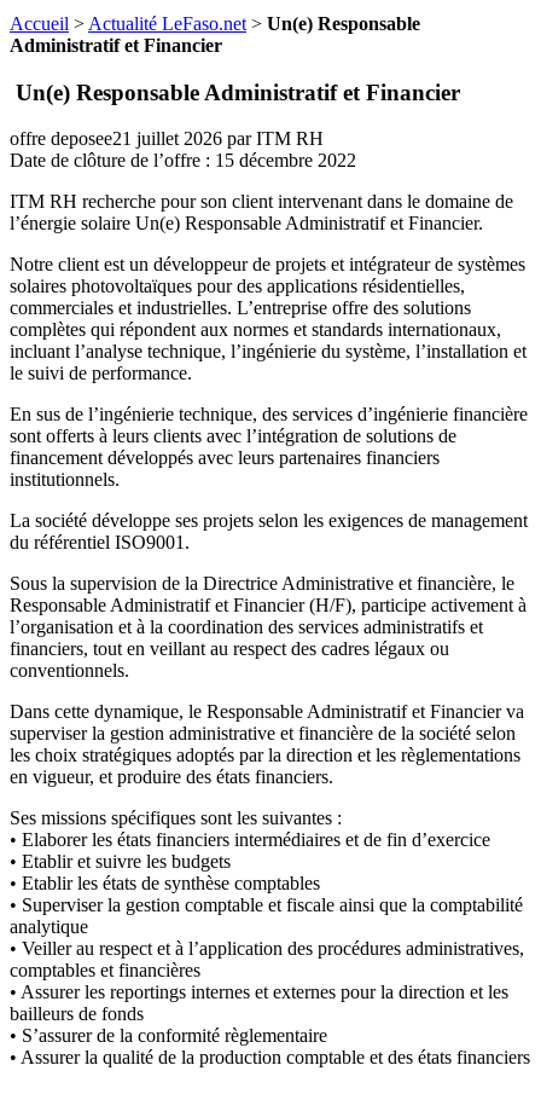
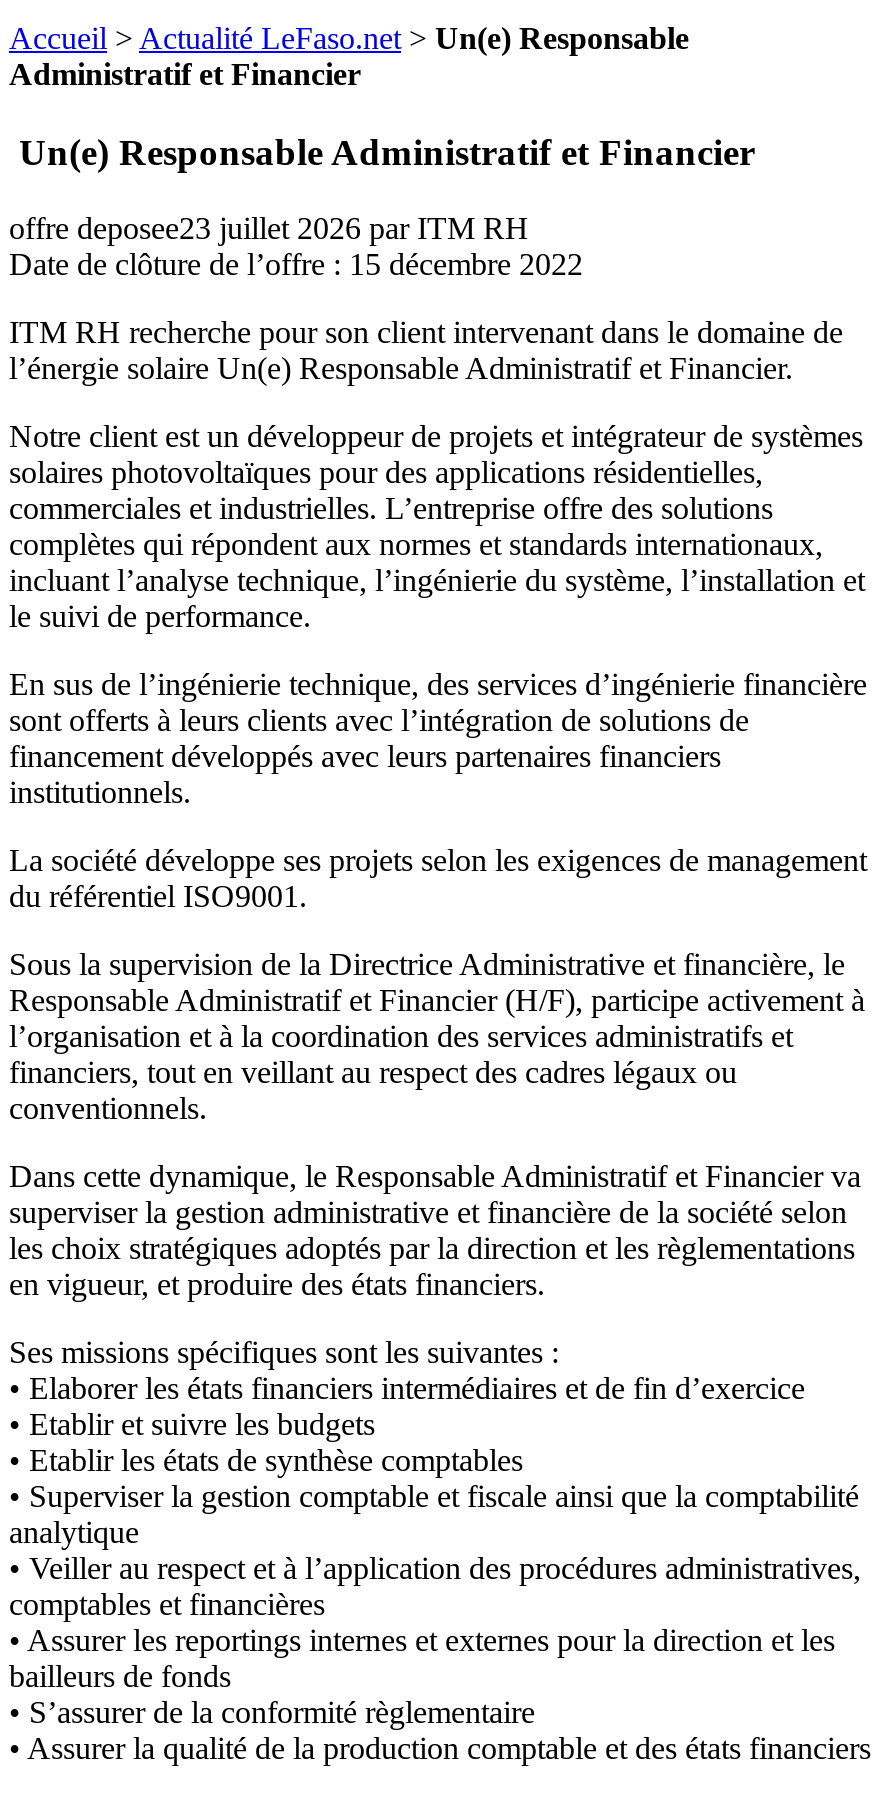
[10,129,324,149] offre deposee21 juillet 2026 par ITM RH -> [9,212,529,246] offre deposee23 juillet 2026 par ITM RH

